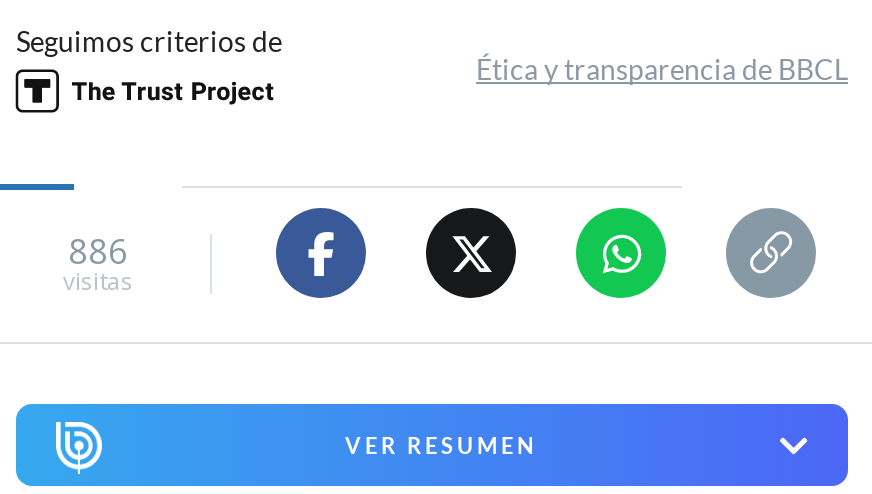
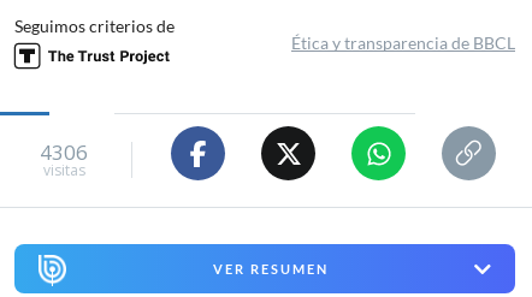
[68,228,128,274] 886 -> [40,138,88,166] 4306

